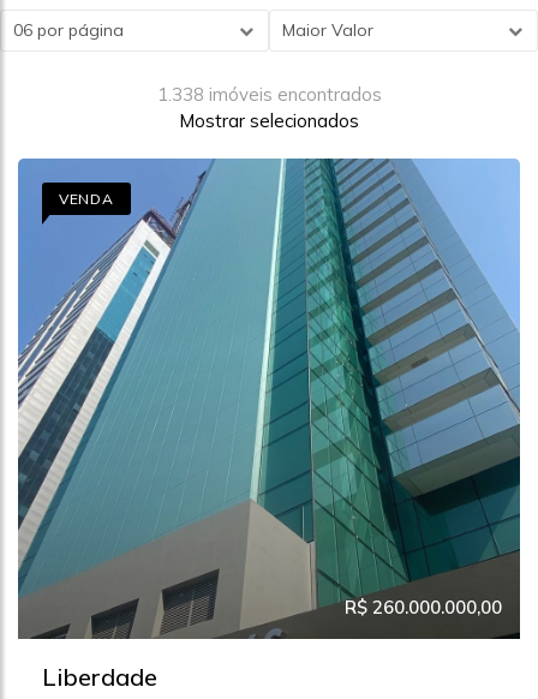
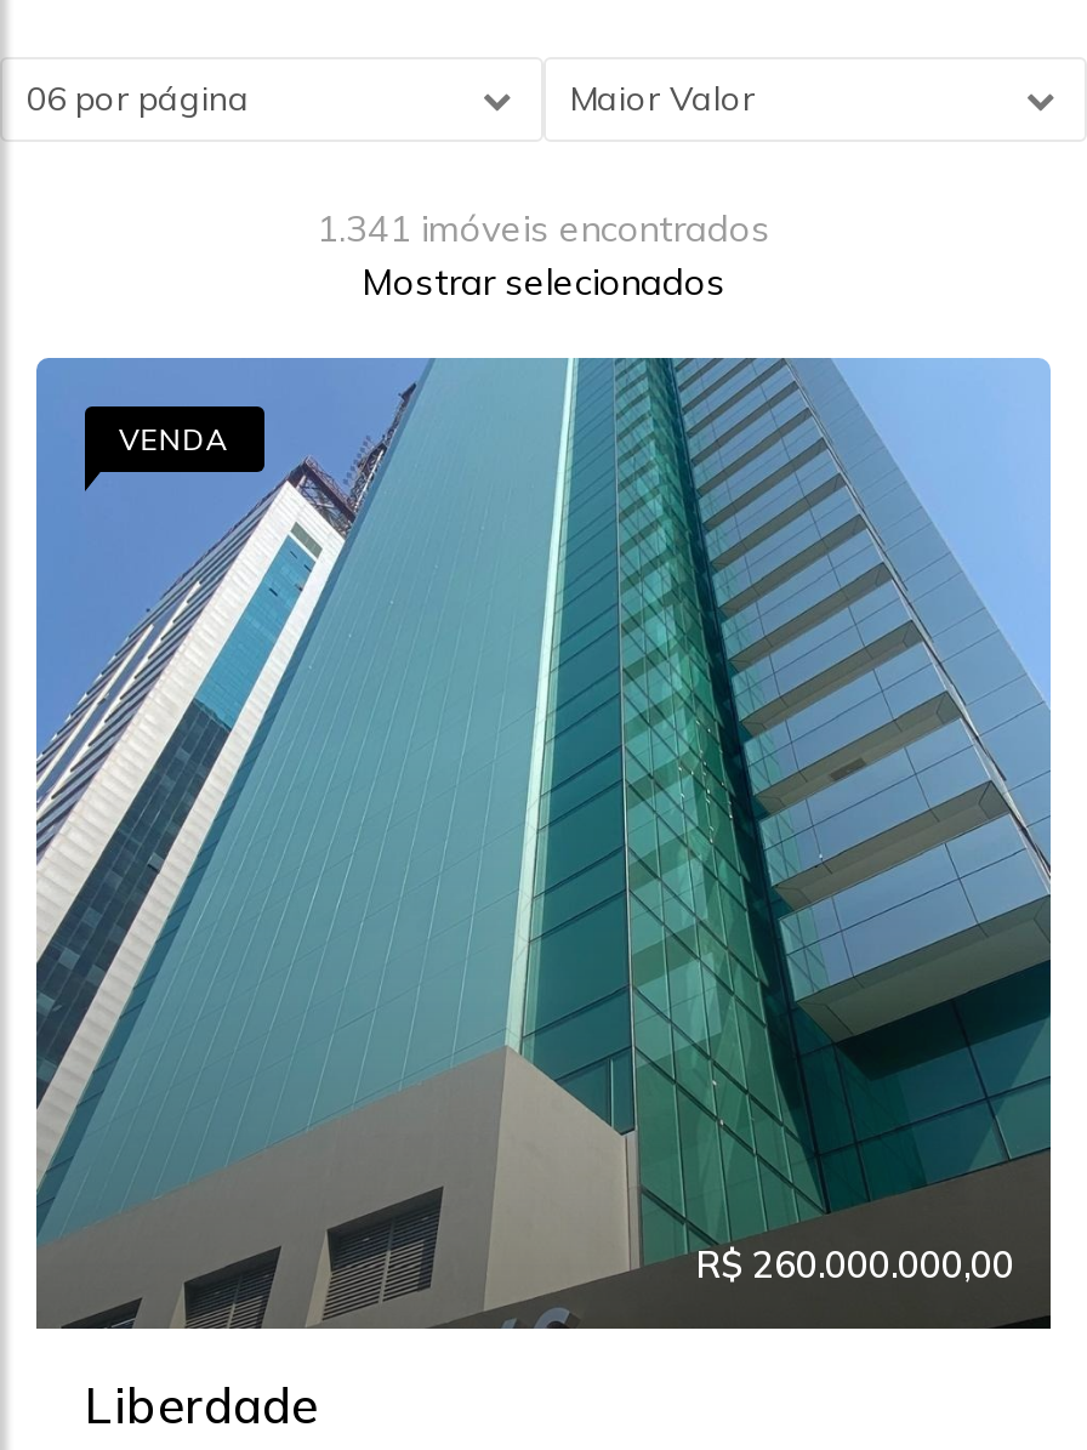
[157,83,381,106] 1.338 imóveis encontrados -> [317,205,770,251] 1.341 imóveis encontrados

